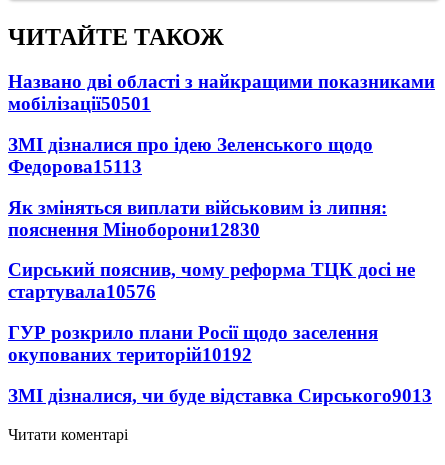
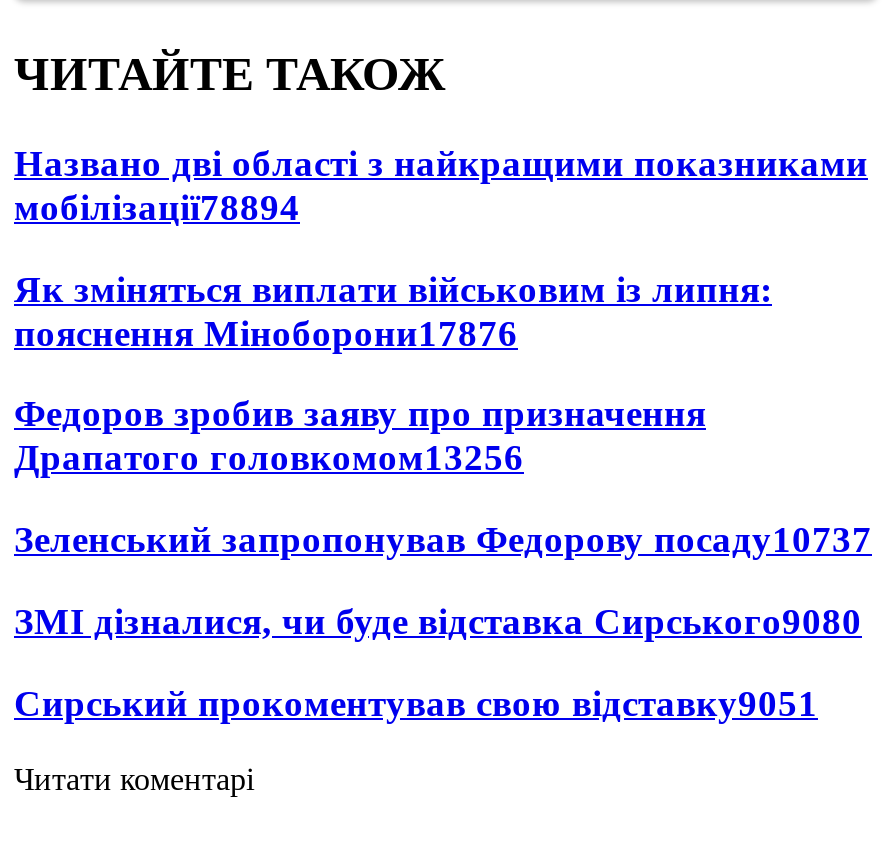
[8,93,373,177] мобілізації50501 | ЗМІ дізналися про ідею Зеленського щодо | Федорова15113 -> [14,186,300,228] мобілізації78894
moved [8,197,387,218] -> [14,268,772,310]: Як зміняться виплати військовим із липня:
[8,219,432,406] пояснення Міноборони12830 | Сирський пояснив, чому реформа ТЦК досі не | стартувала10576 | ГУР розкрило плани Росії щодо заселення | окупованих територій10192 | ЗМІ дізналися, чи буде відставка Сирського9013 -> [14,312,872,724] пояснення Міноборони17876 | Федоров зробив заяву про призначення | Драпатого головкомом13256 | Зеленський запропонував Федорову посаду10737 | ЗМІ дізналися, чи буде відставка Сирського9080 | Сирський прокоментував свою відставку9051

